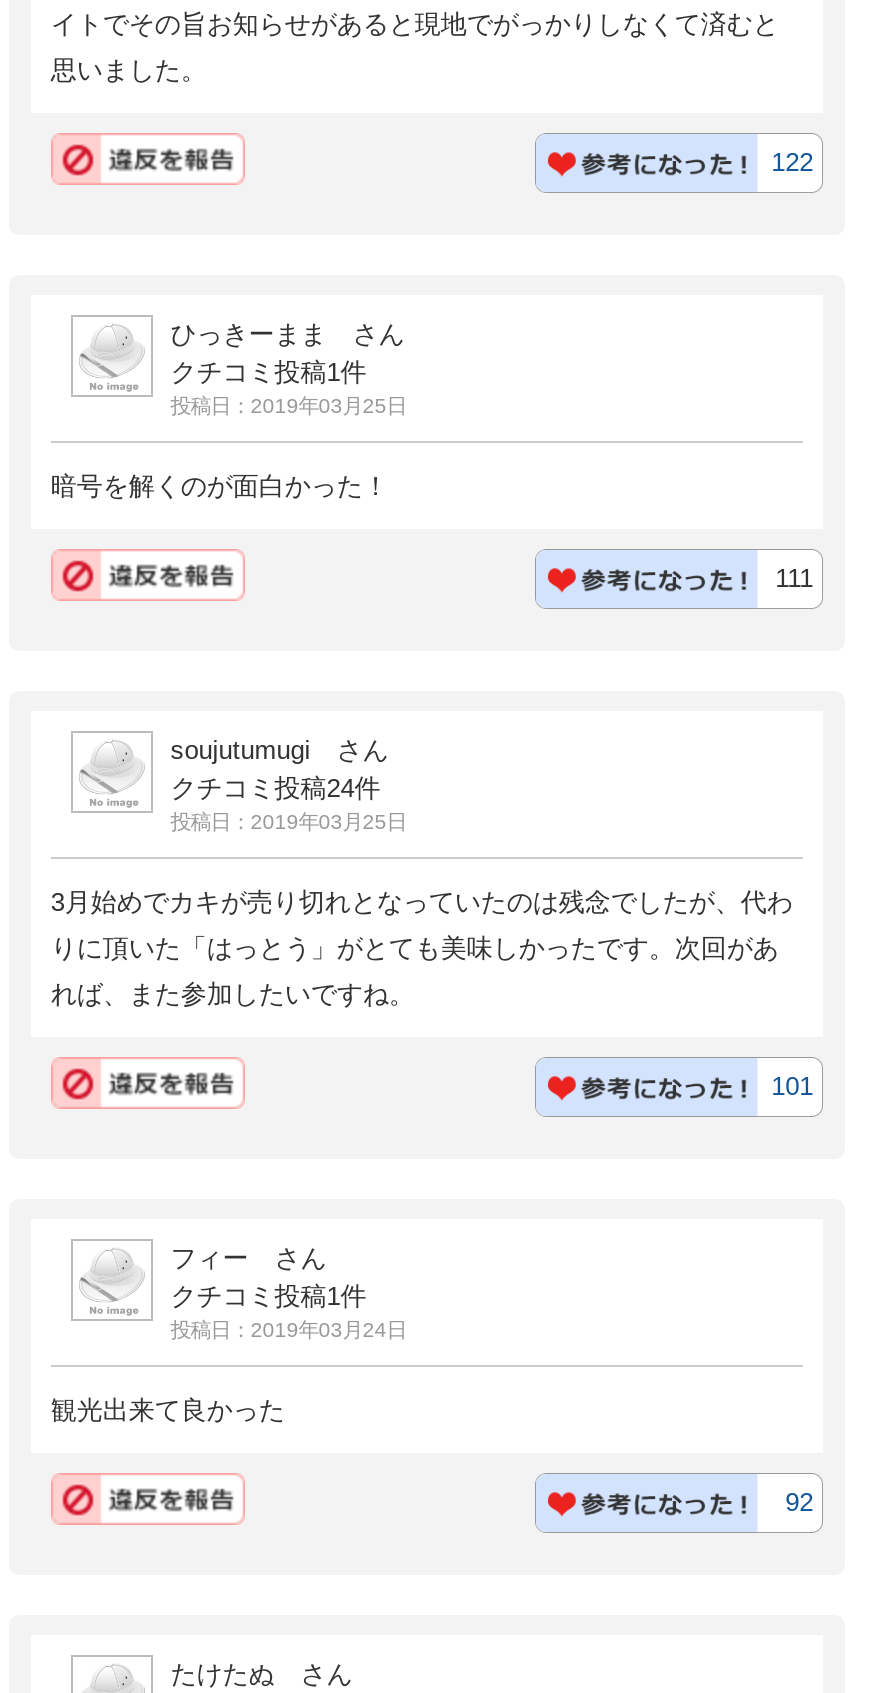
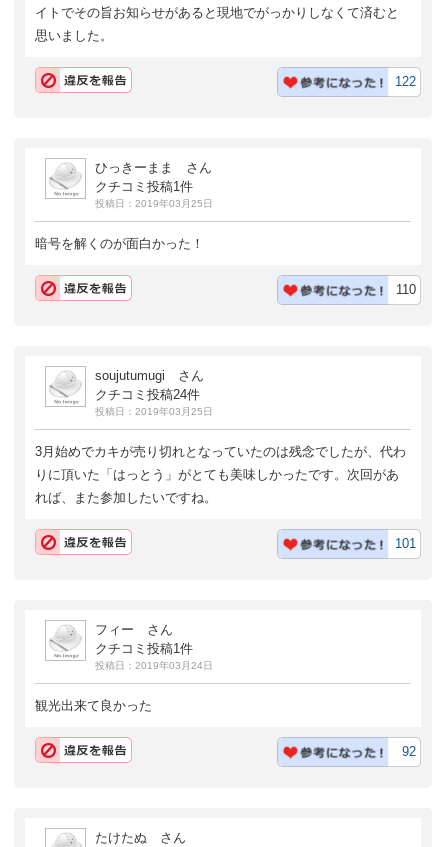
[775,563,813,593] 111 -> [396,282,416,297] 110

